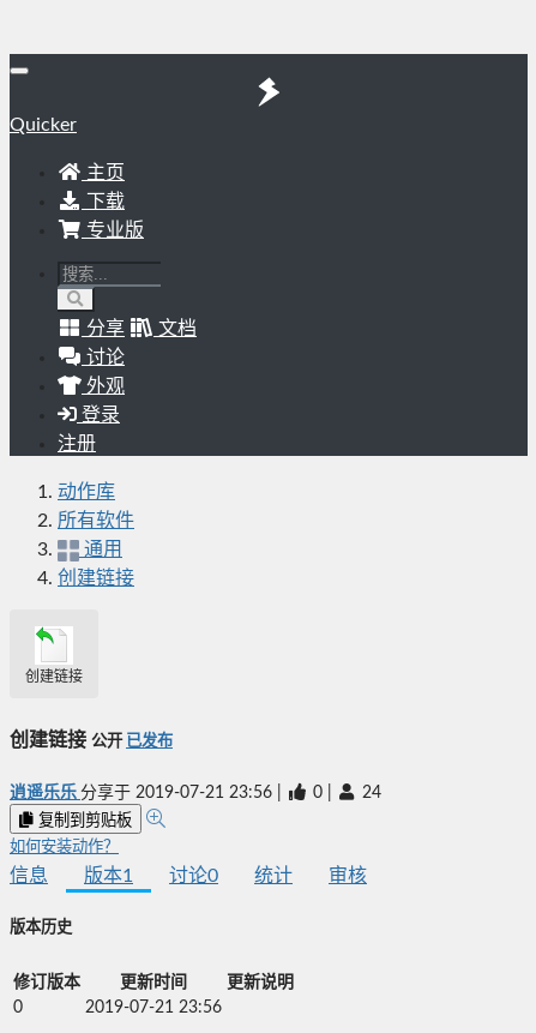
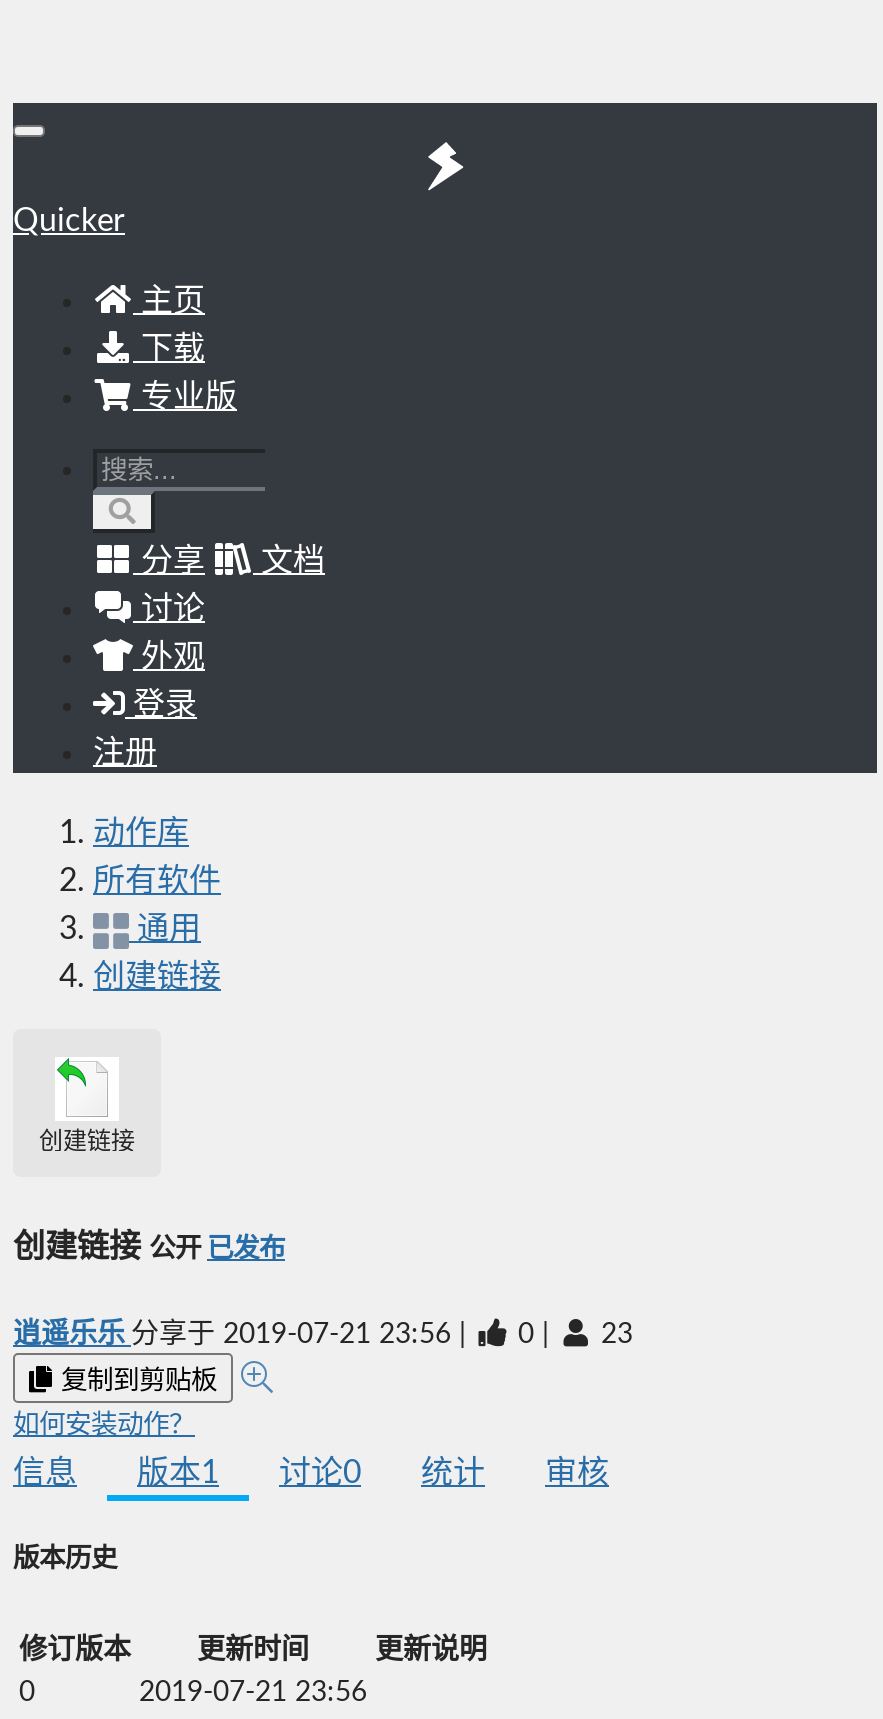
[357,784,381,801] 24 -> [593,1320,633,1348] 23

